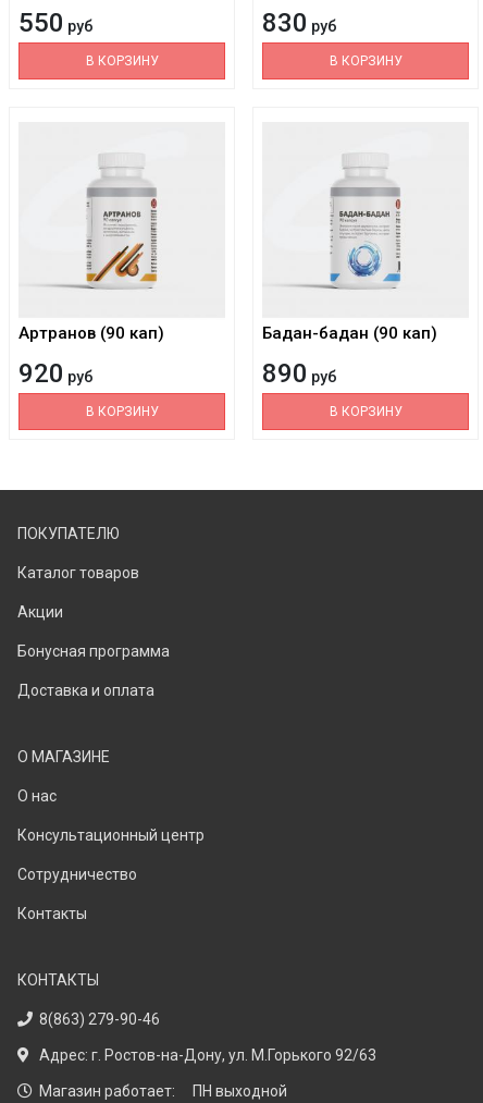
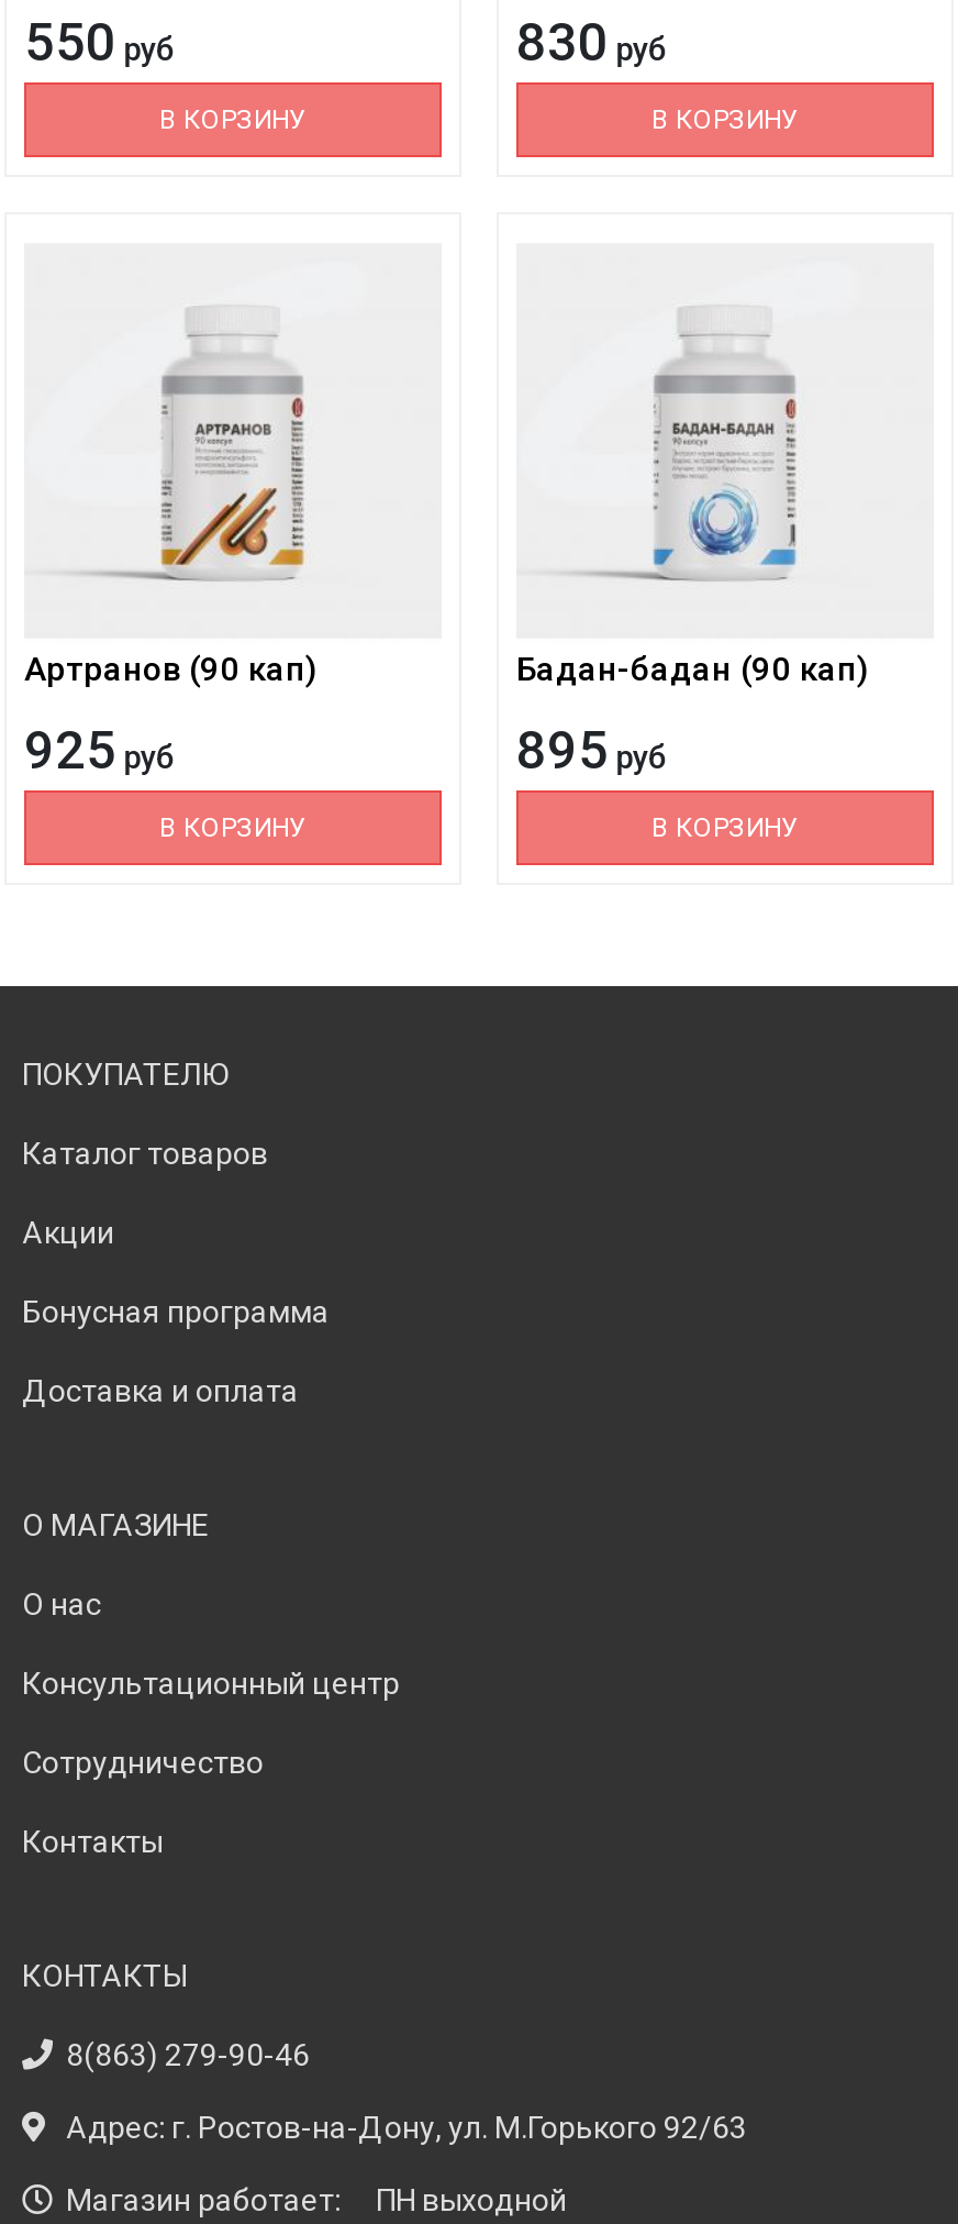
[18,358,94,389] 920 руб -> [24,720,176,782] 925 руб
[262,358,337,389] 890 руб -> [516,720,668,782] 895 руб

